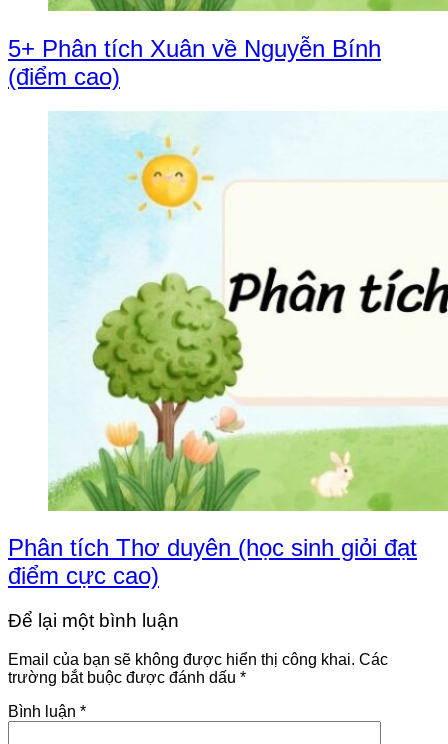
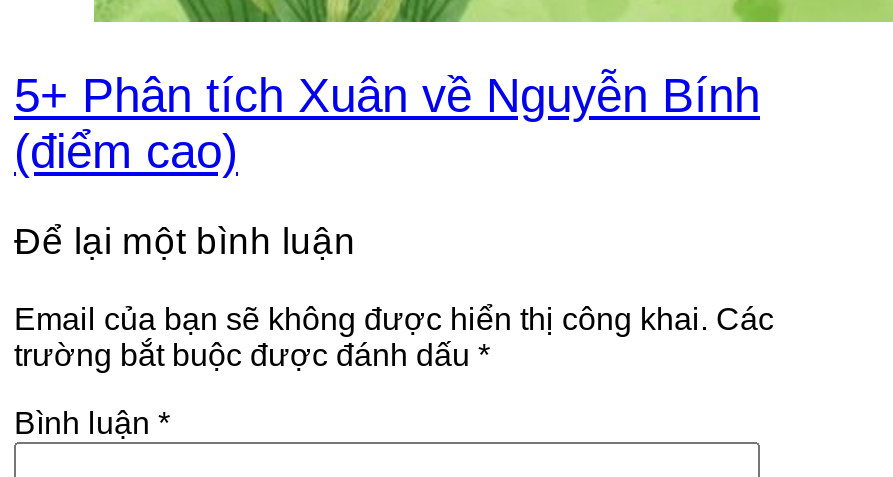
[8,111,445,589] [image] | Phân tích Thơ duyên (học sinh giỏi đạt | điểm cực cao) -> none

